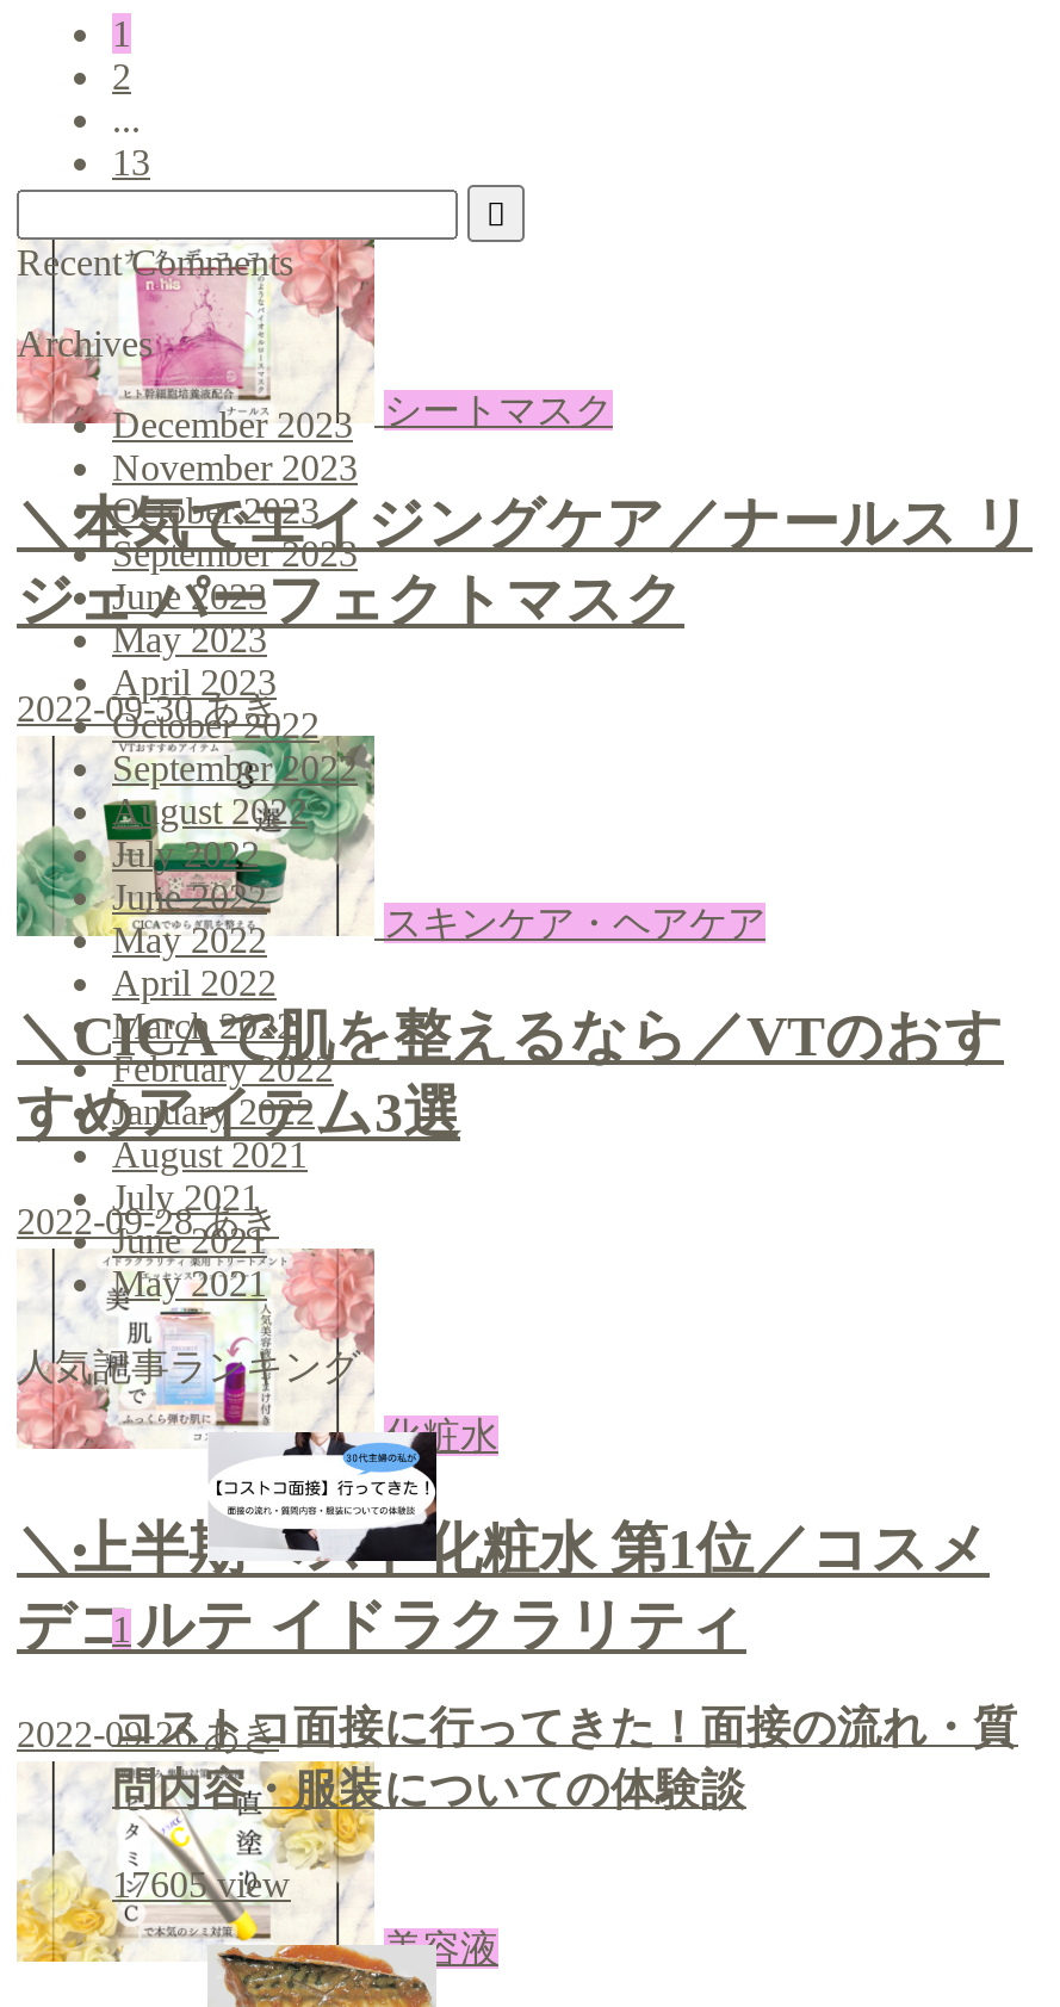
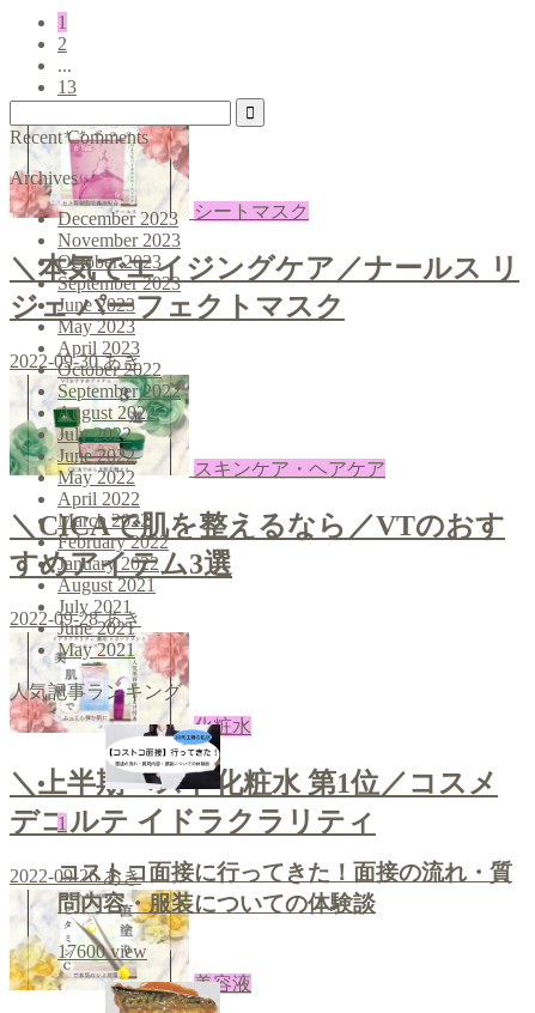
[112,1865,291,1905] 17605view -> [57,942,147,962] 17600view

